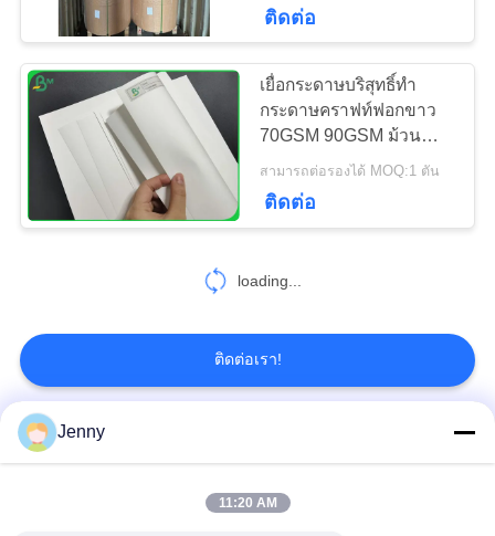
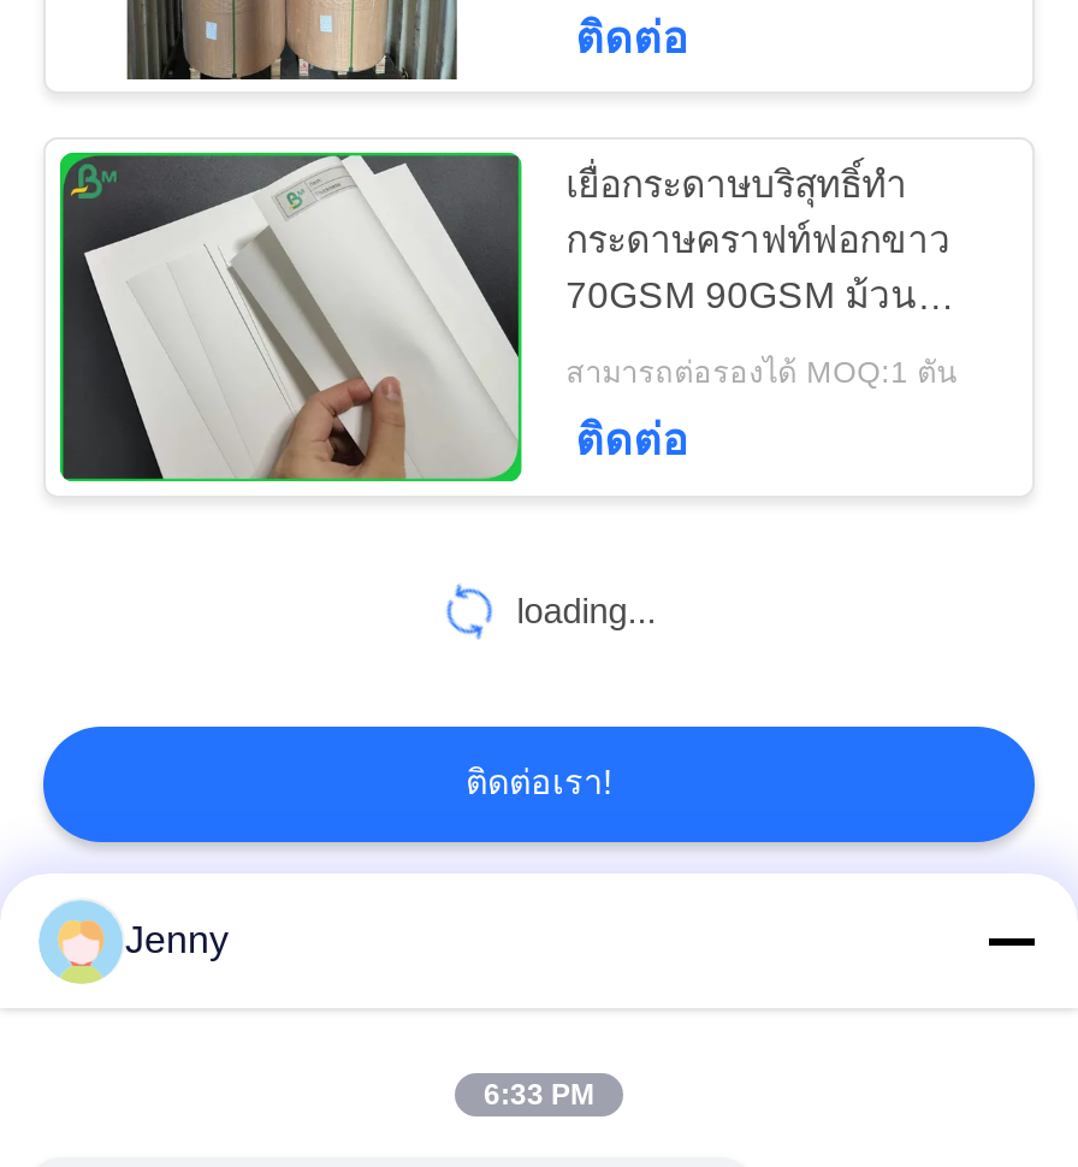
[218,495,277,511] 11:20 AM -> [484,1078,594,1112] 6:33 PM

